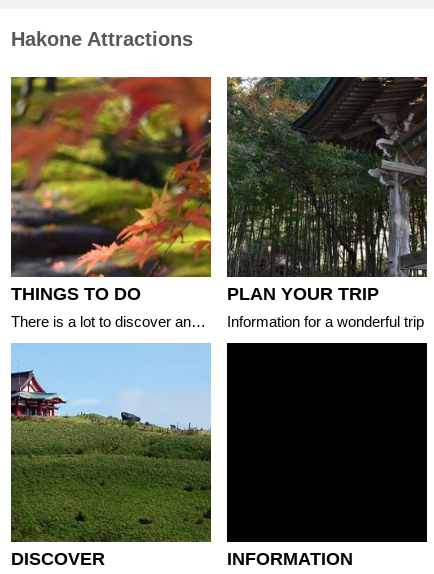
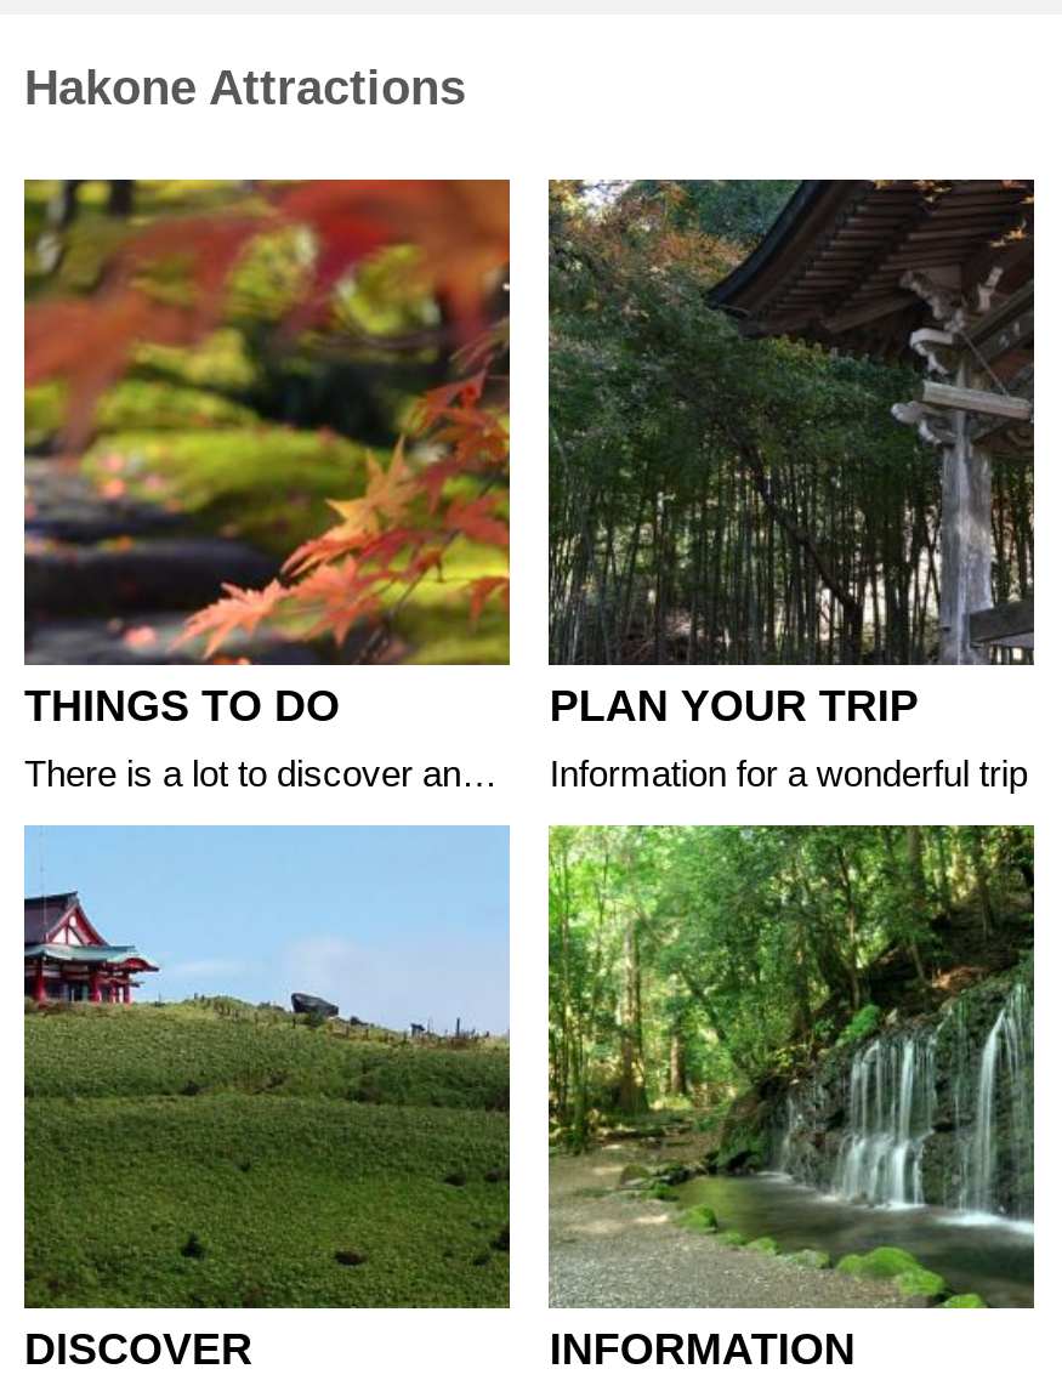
none -> [546,823,1037,1311] [image]

